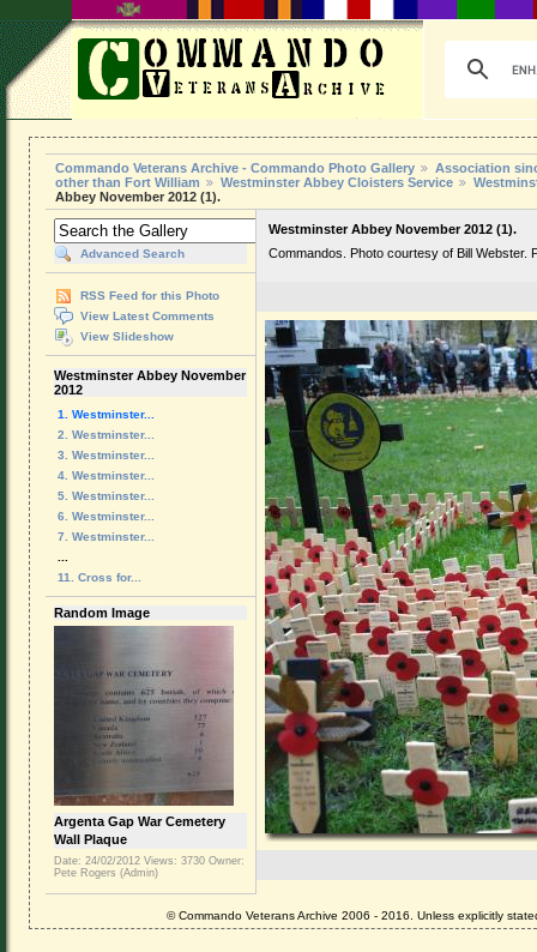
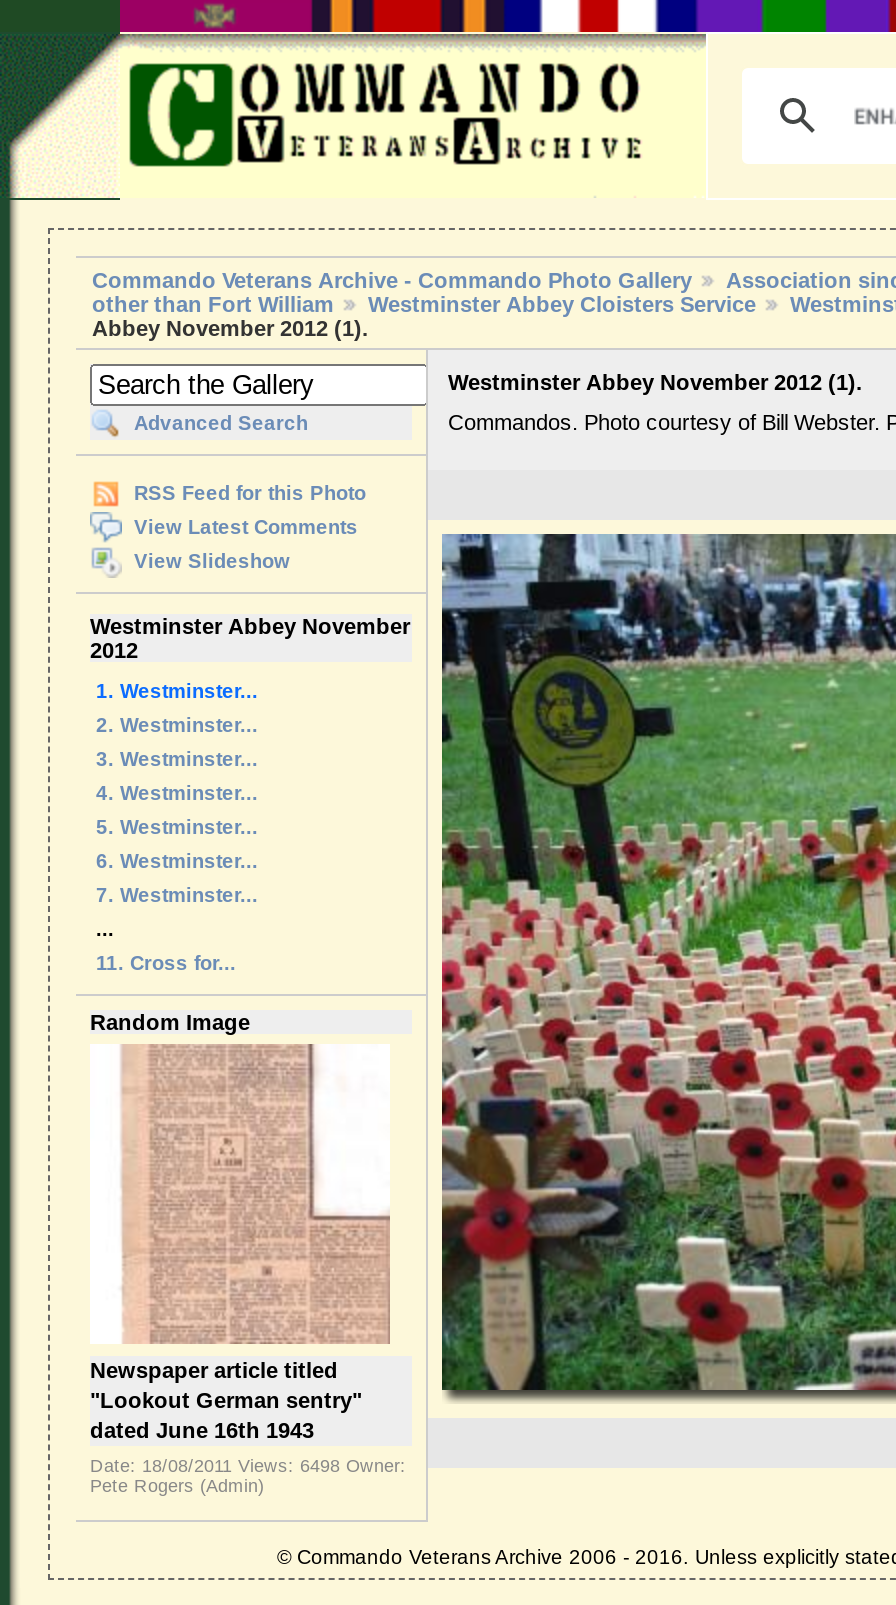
[53,625,235,846] [image] | Argenta Gap War Cemetery | Wall Plaque -> [90,1044,390,1441] [image] | Newspaper article titled | "Lookout German sentry" | dated June 16th 1943
[54,855,245,867] Date: 24/02/2012 Views: 3730 Owner: -> [90,1456,406,1476] Date: 18/08/2011 Views: 6498 Owner:

